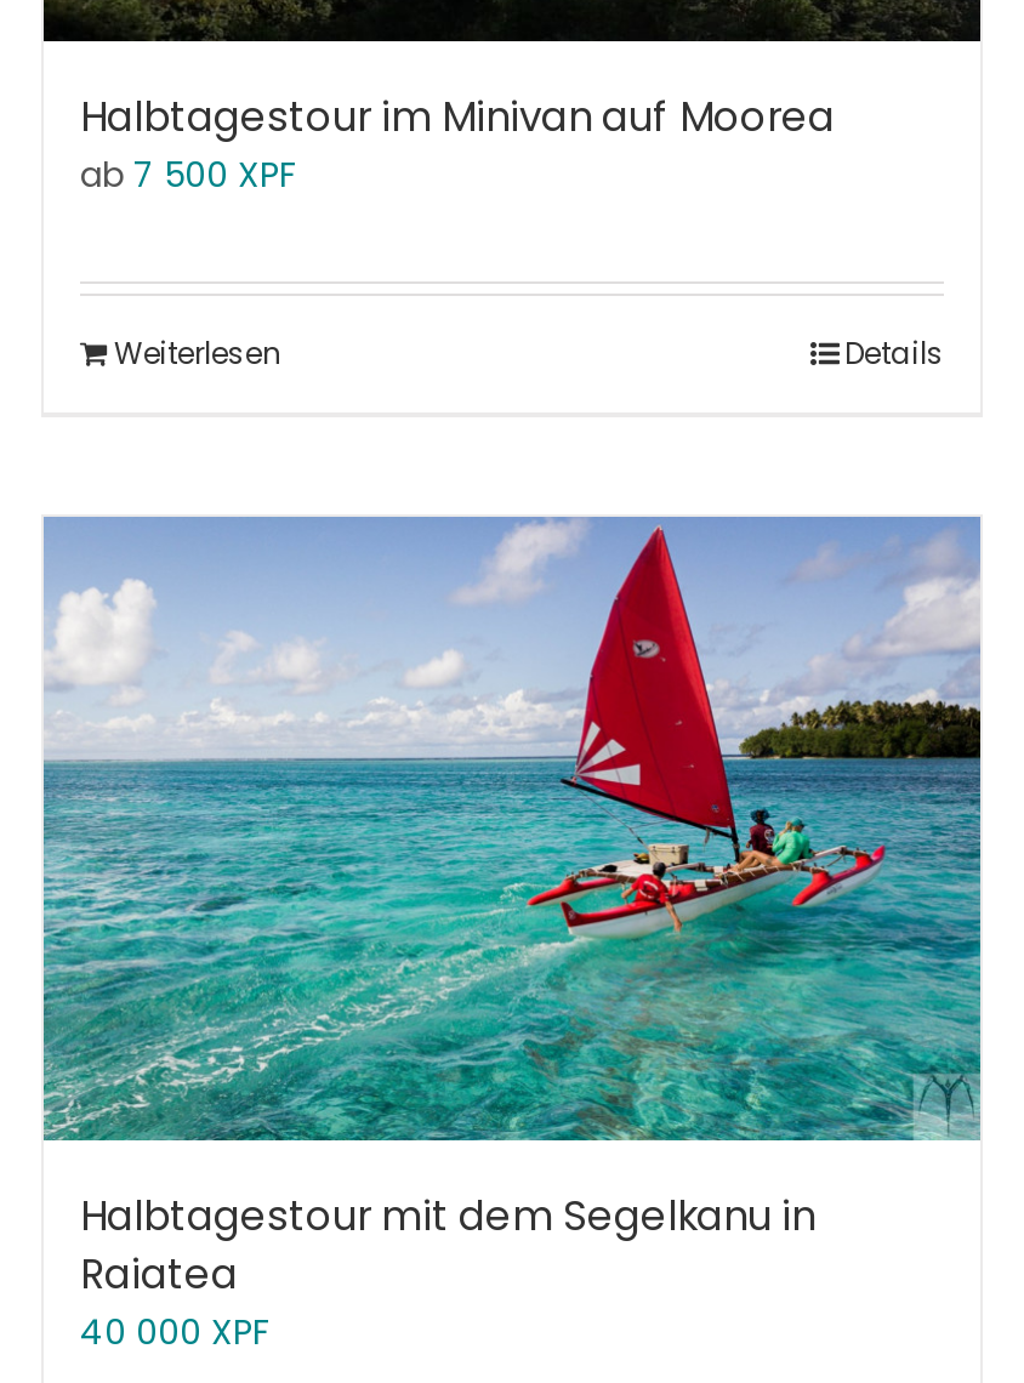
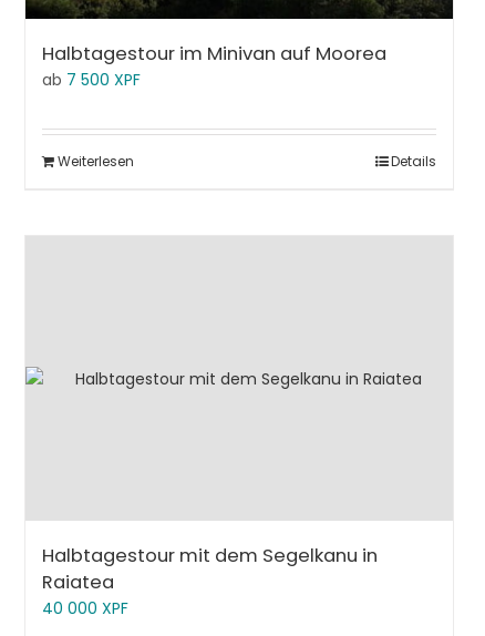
[41,517,983,1143] [image] -> none

